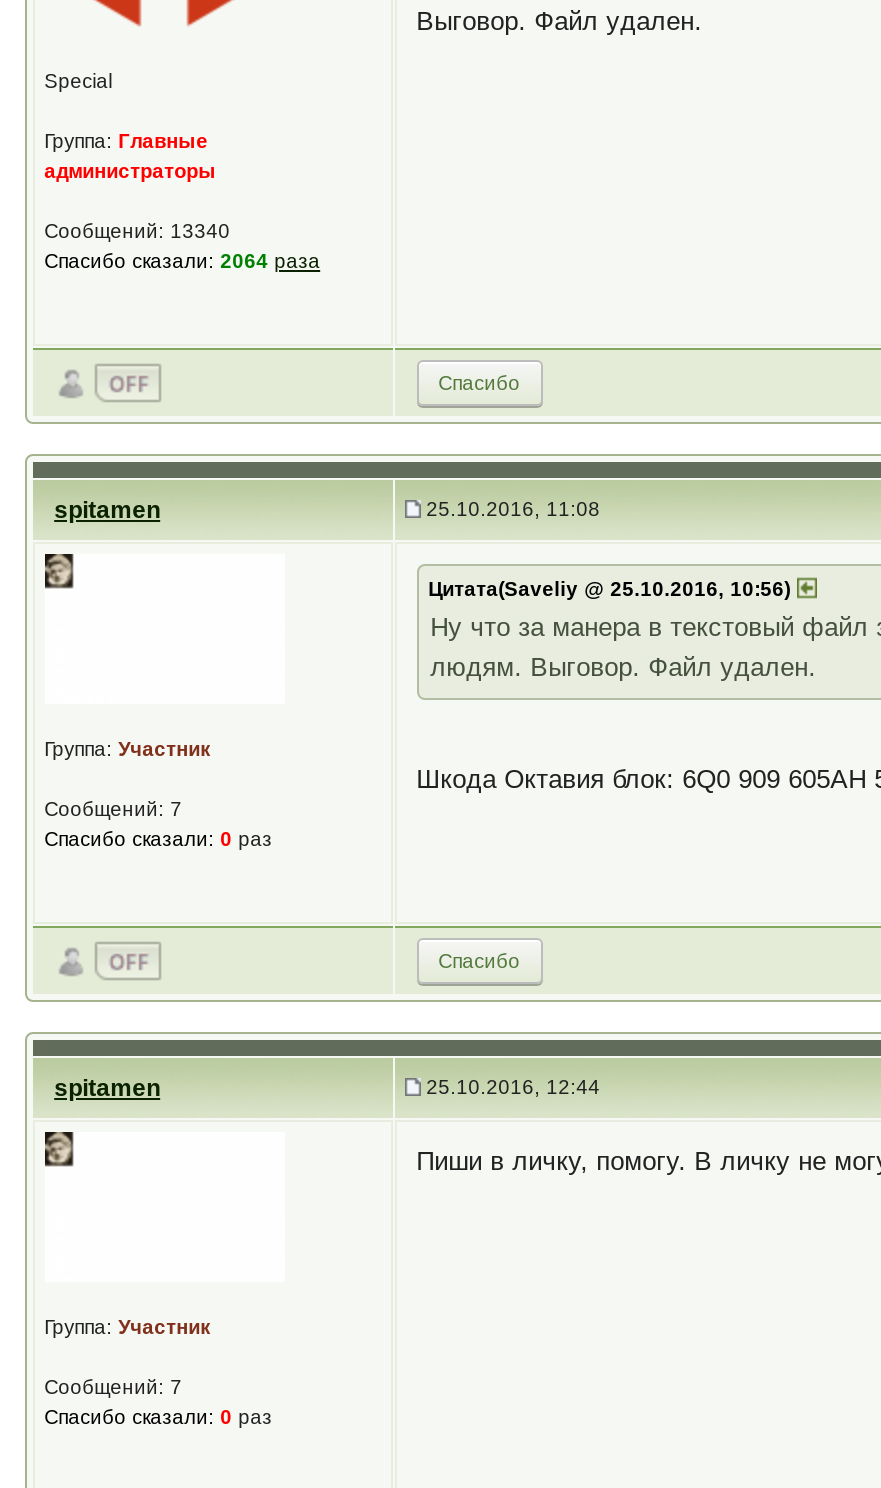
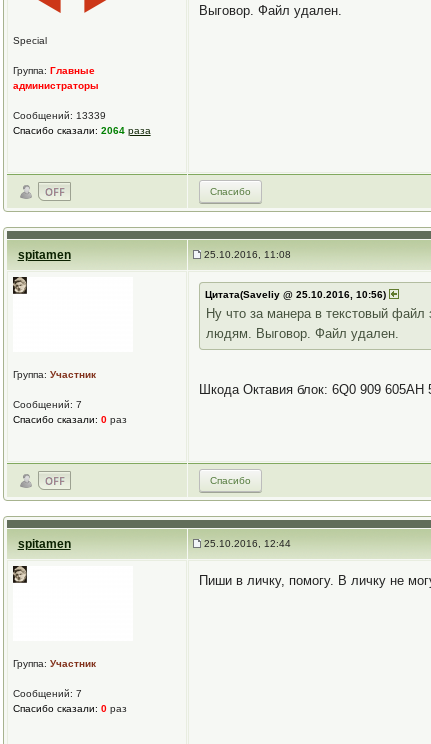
[44,220,230,242] Сообщений: 13340 -> [13,110,106,121] Сообщений: 13339

